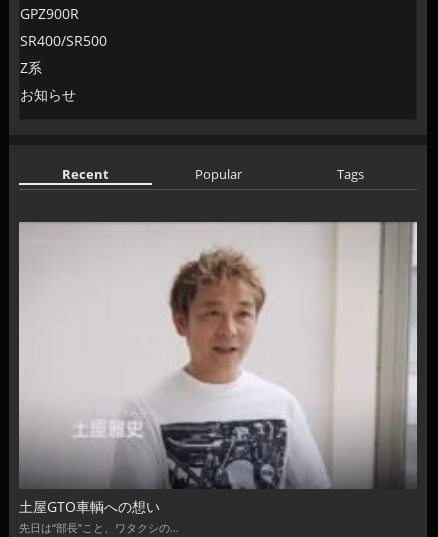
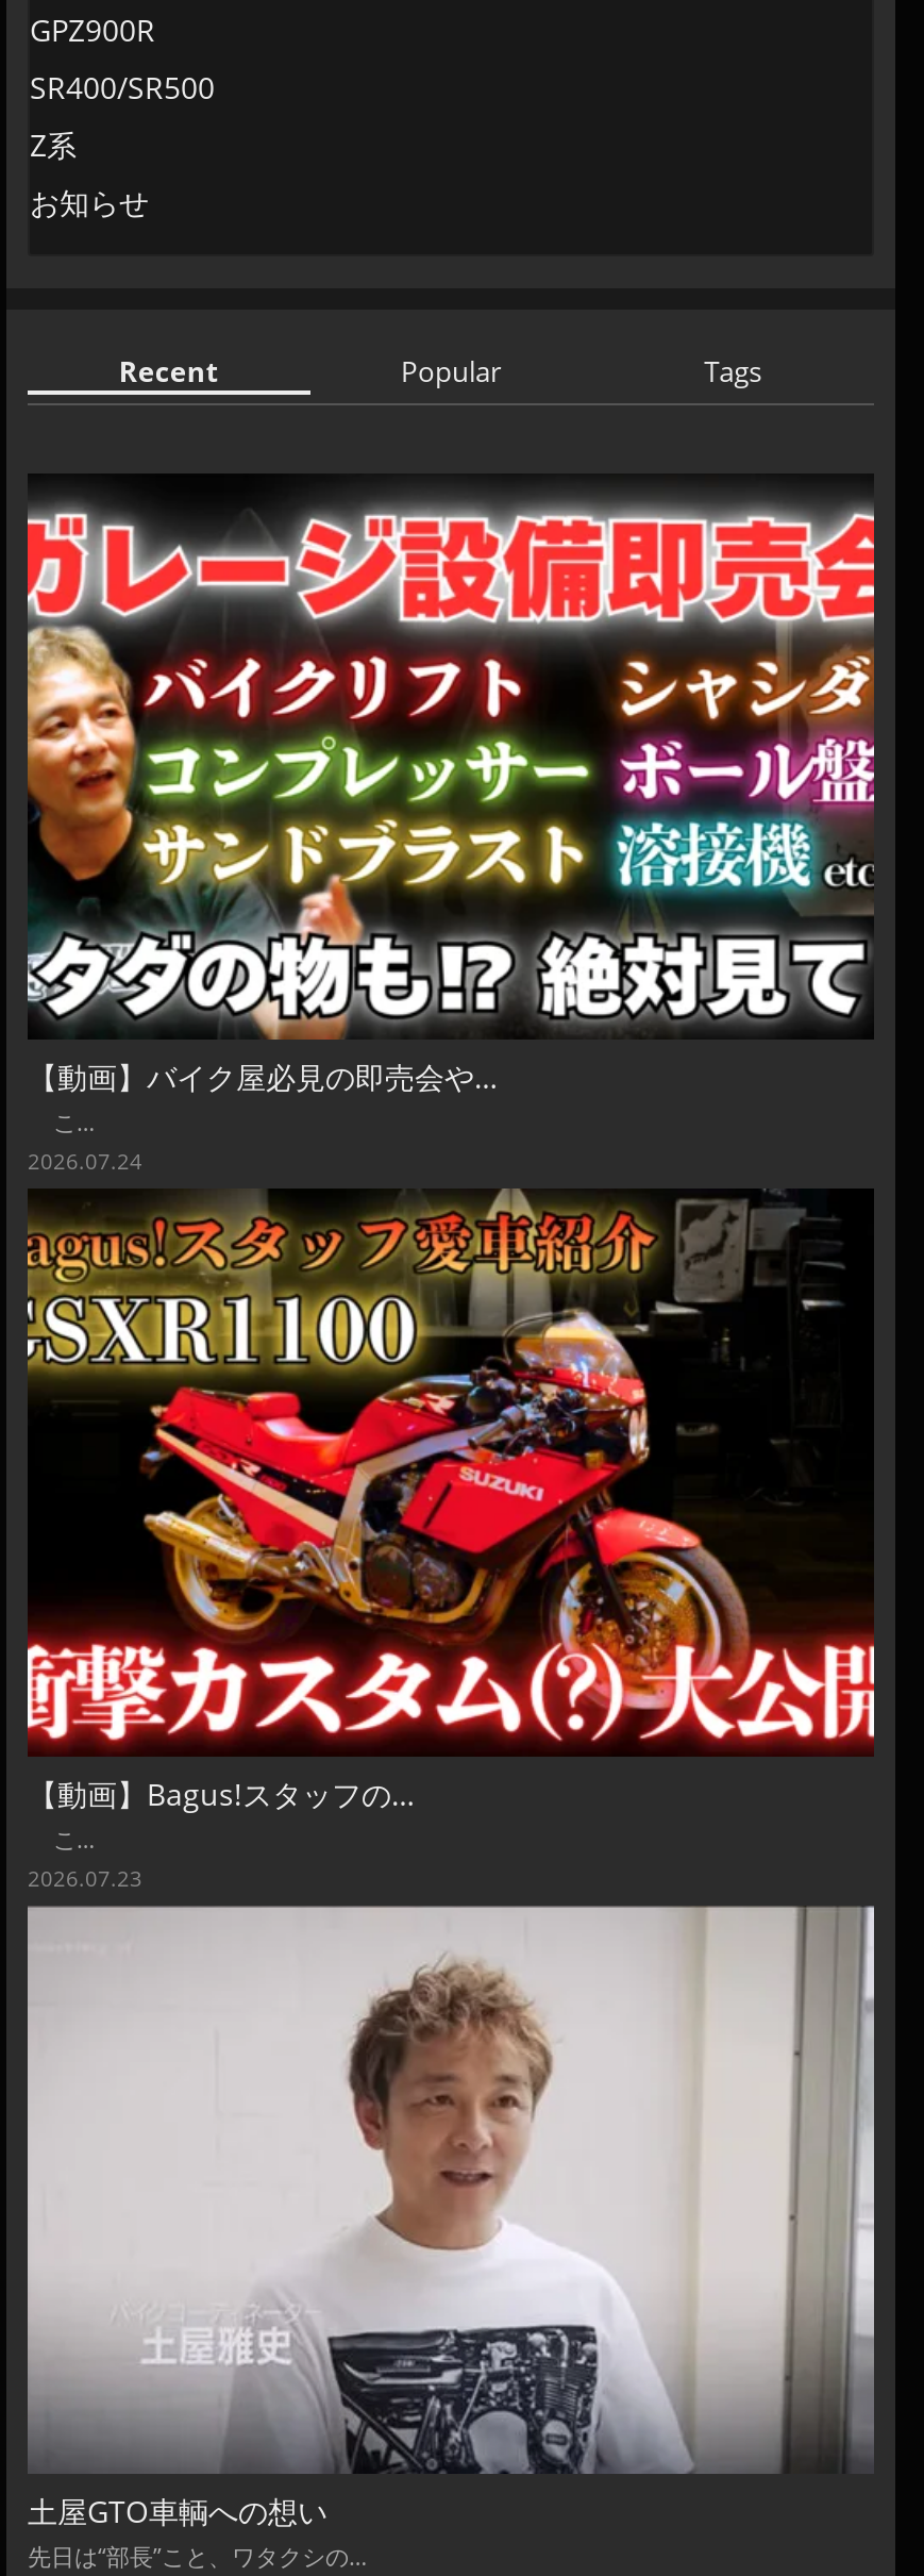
none -> [26,496,876,1177] [image] | 【動画】バイク屋必見の即売会や… | こ… | 2026.07.24
none -> [26,1187,876,1893] [image] | 【動画】Bagus!スタッフの… | こ… | 2026.07.23

